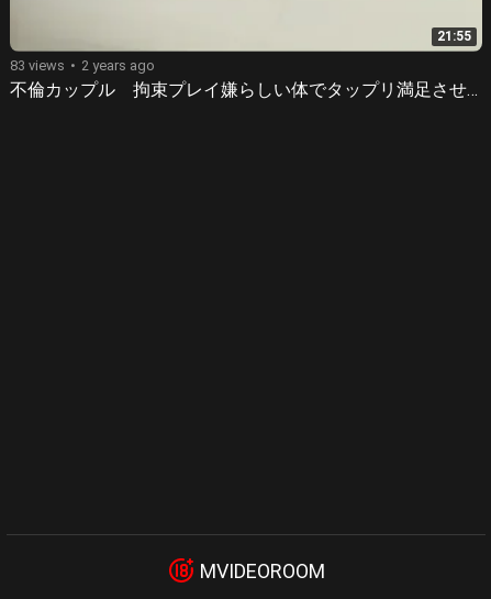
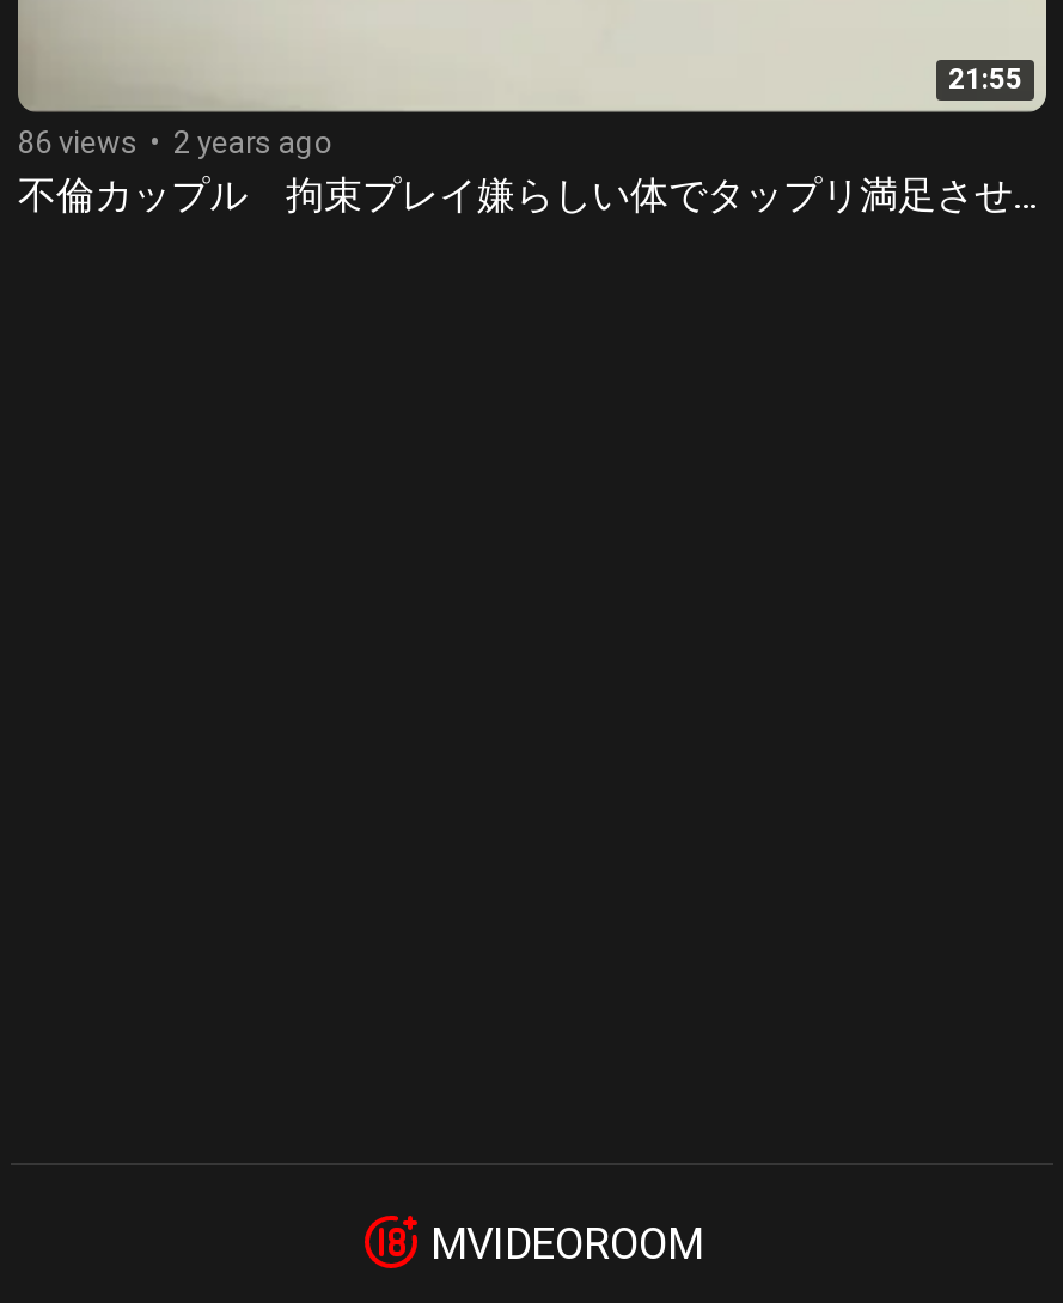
[10,57,155,74] 83 views 2 years ago -> [18,124,334,160] 86 views 2 years ago

